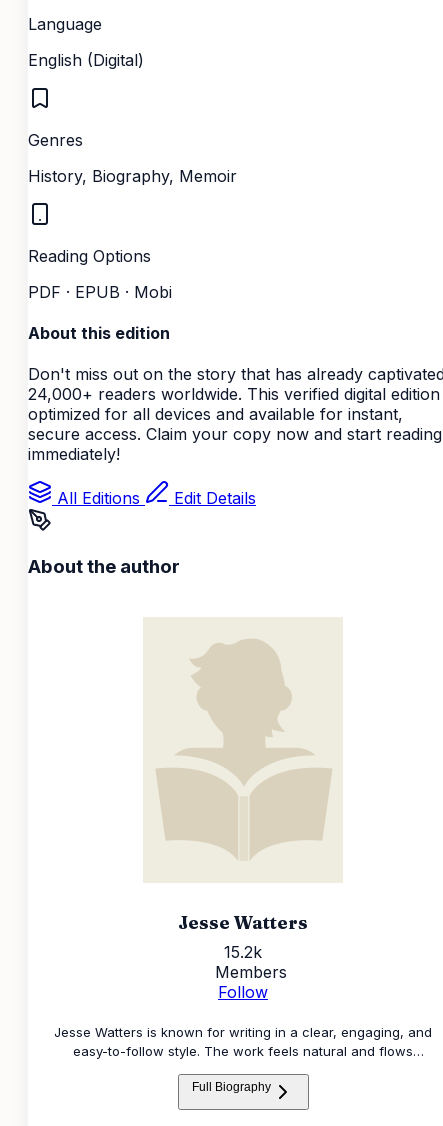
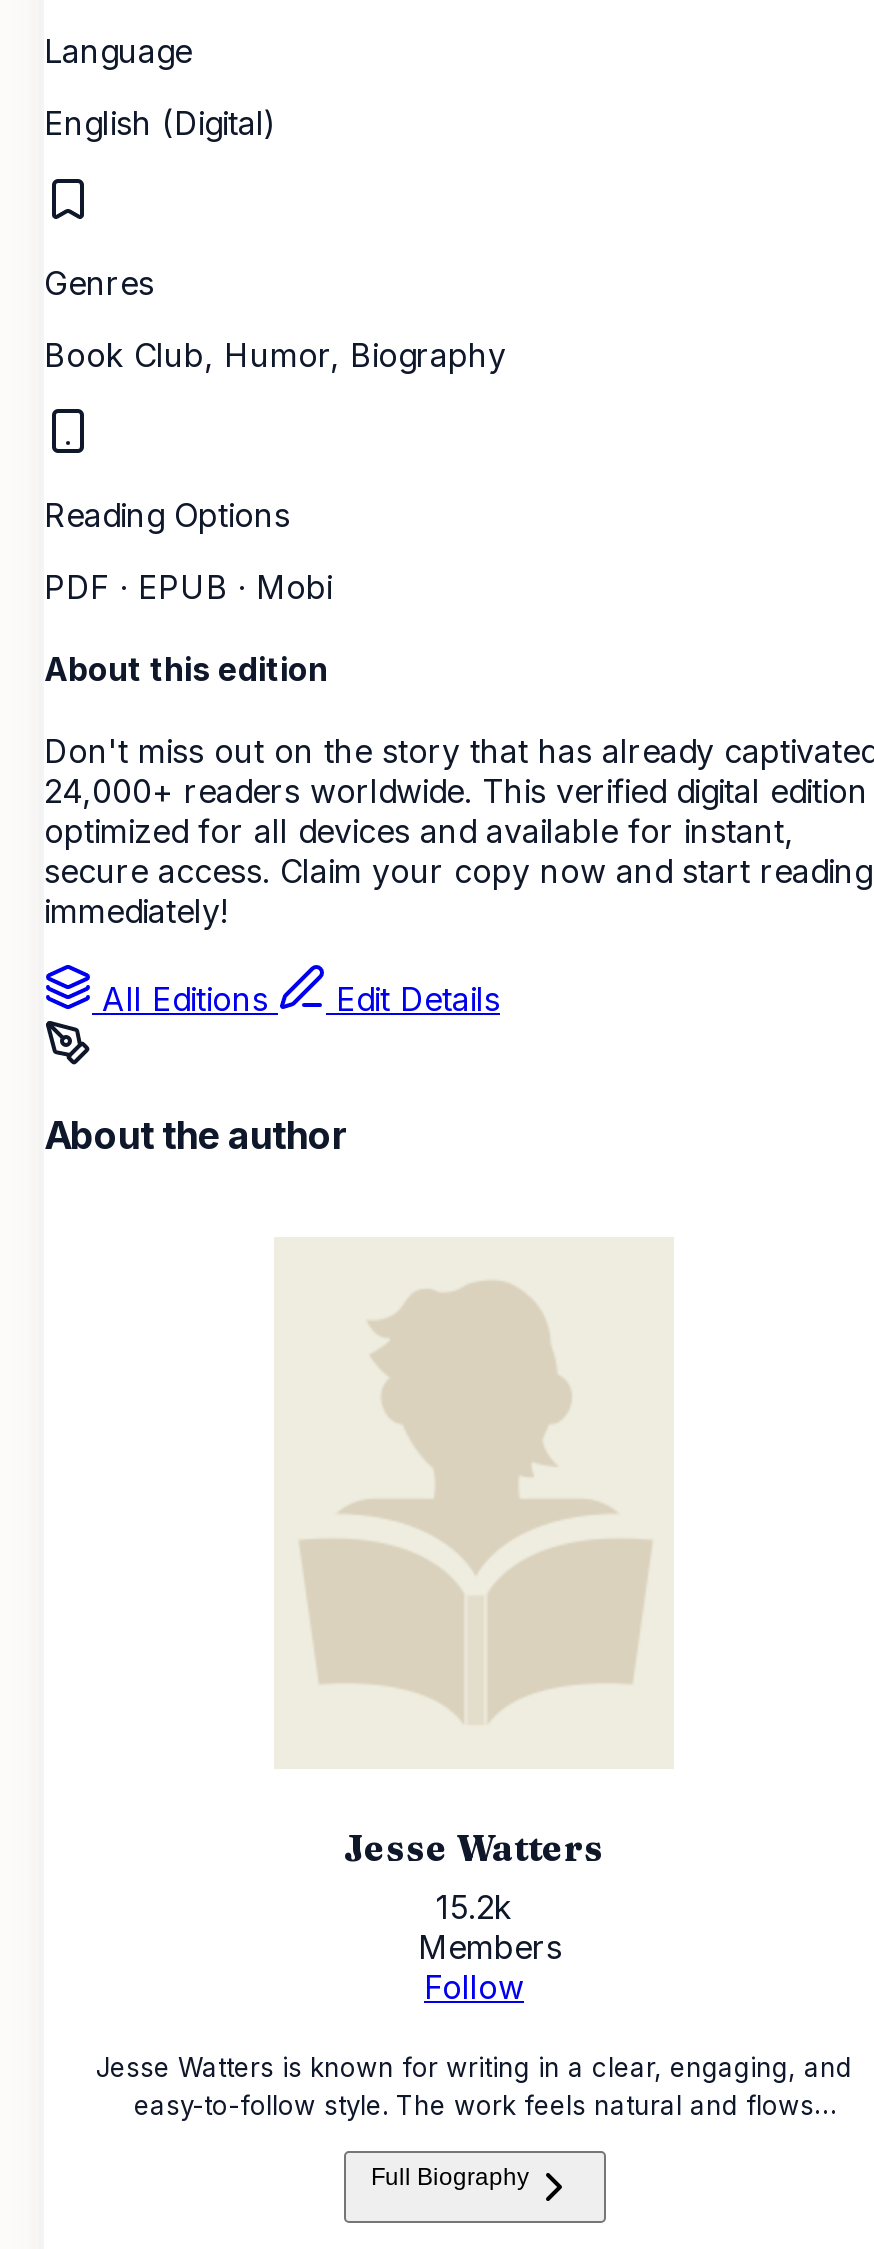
[28,166,237,186] History, Biography, Memoir -> [44,335,506,375] Book Club, Humor, Biography

